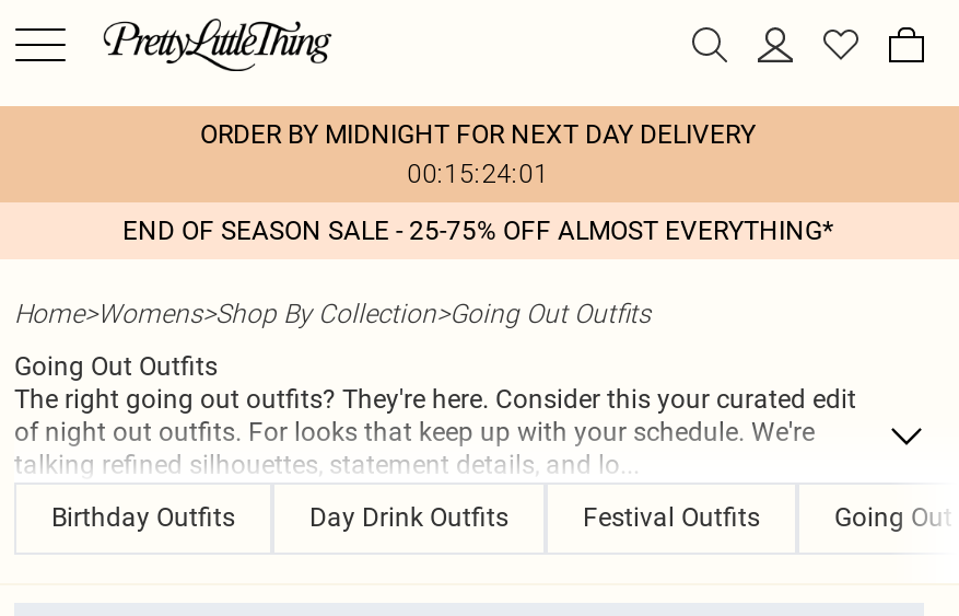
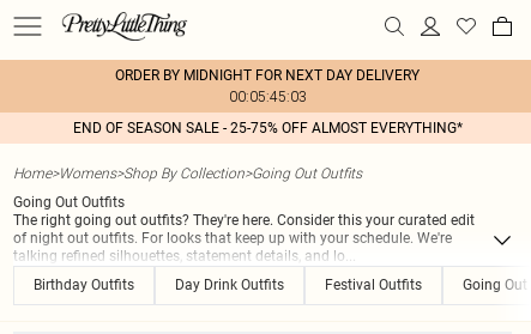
[407,156,549,189] 00:15:24:01 -> [228,87,306,105] 00:05:45:03

